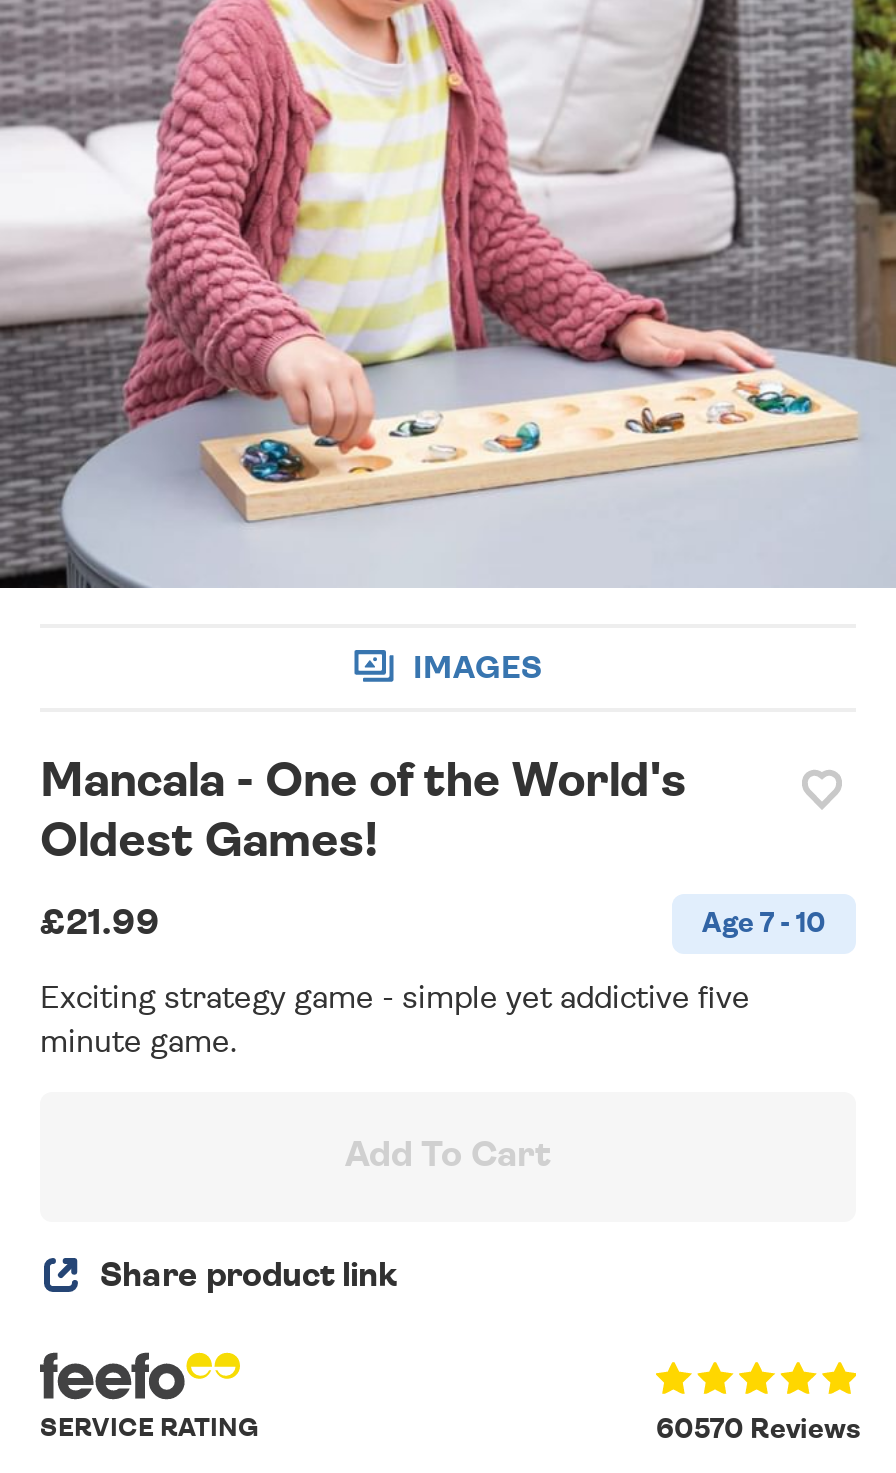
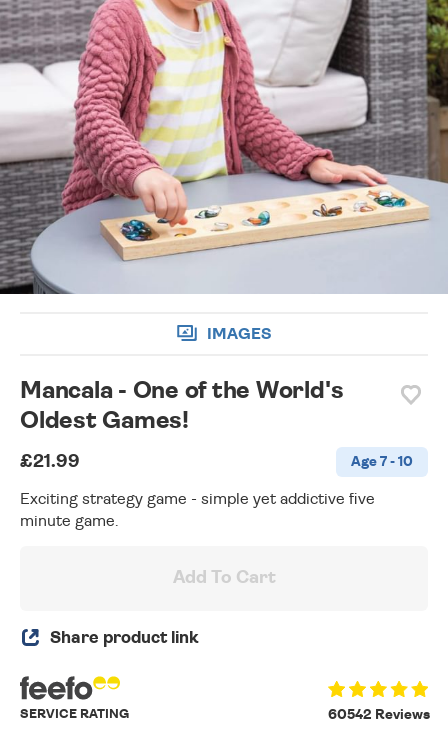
[656,1417,860,1445] 60570 Reviews -> [328,708,430,722] 60542 Reviews

